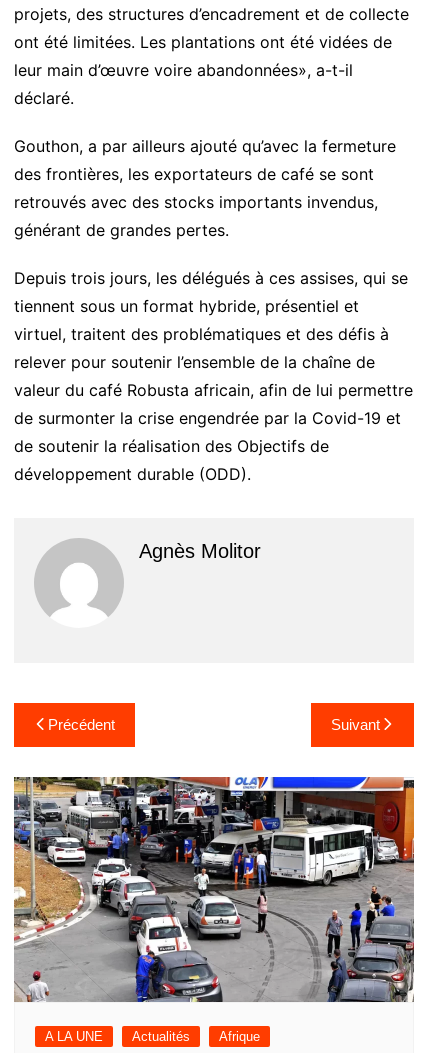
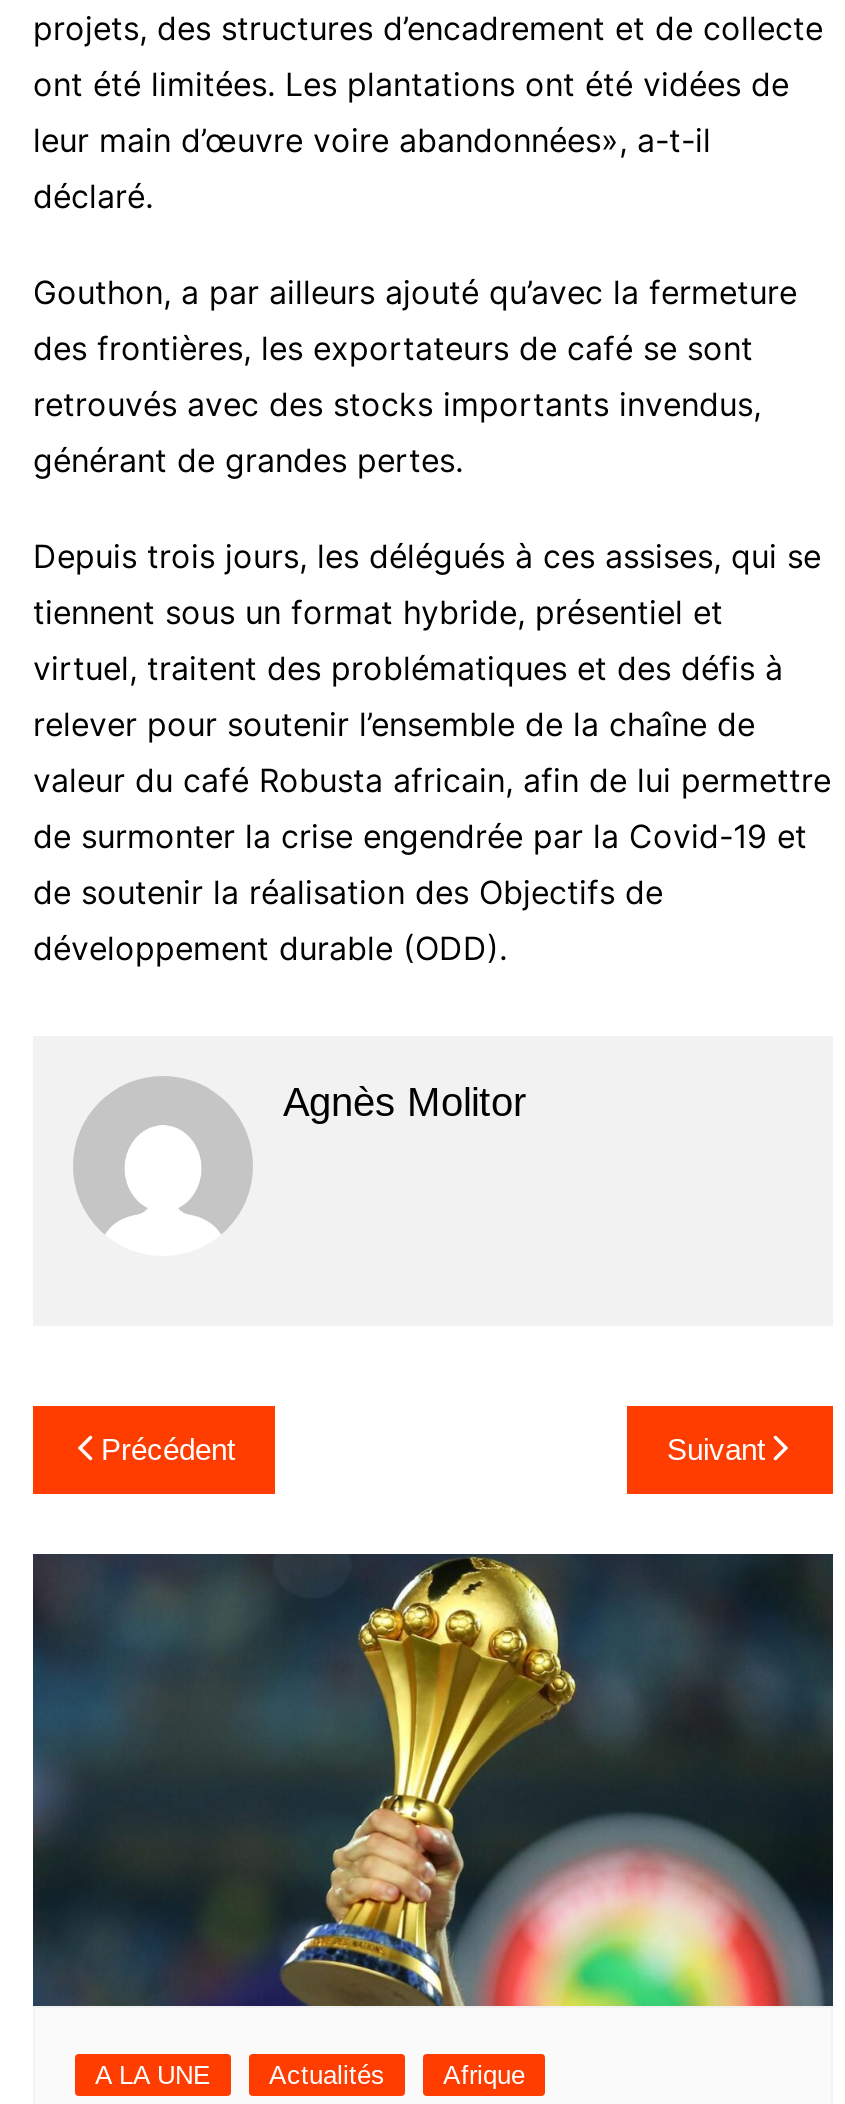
[13,776,415,1003] [image] -> [31,1552,835,2008] [image]

